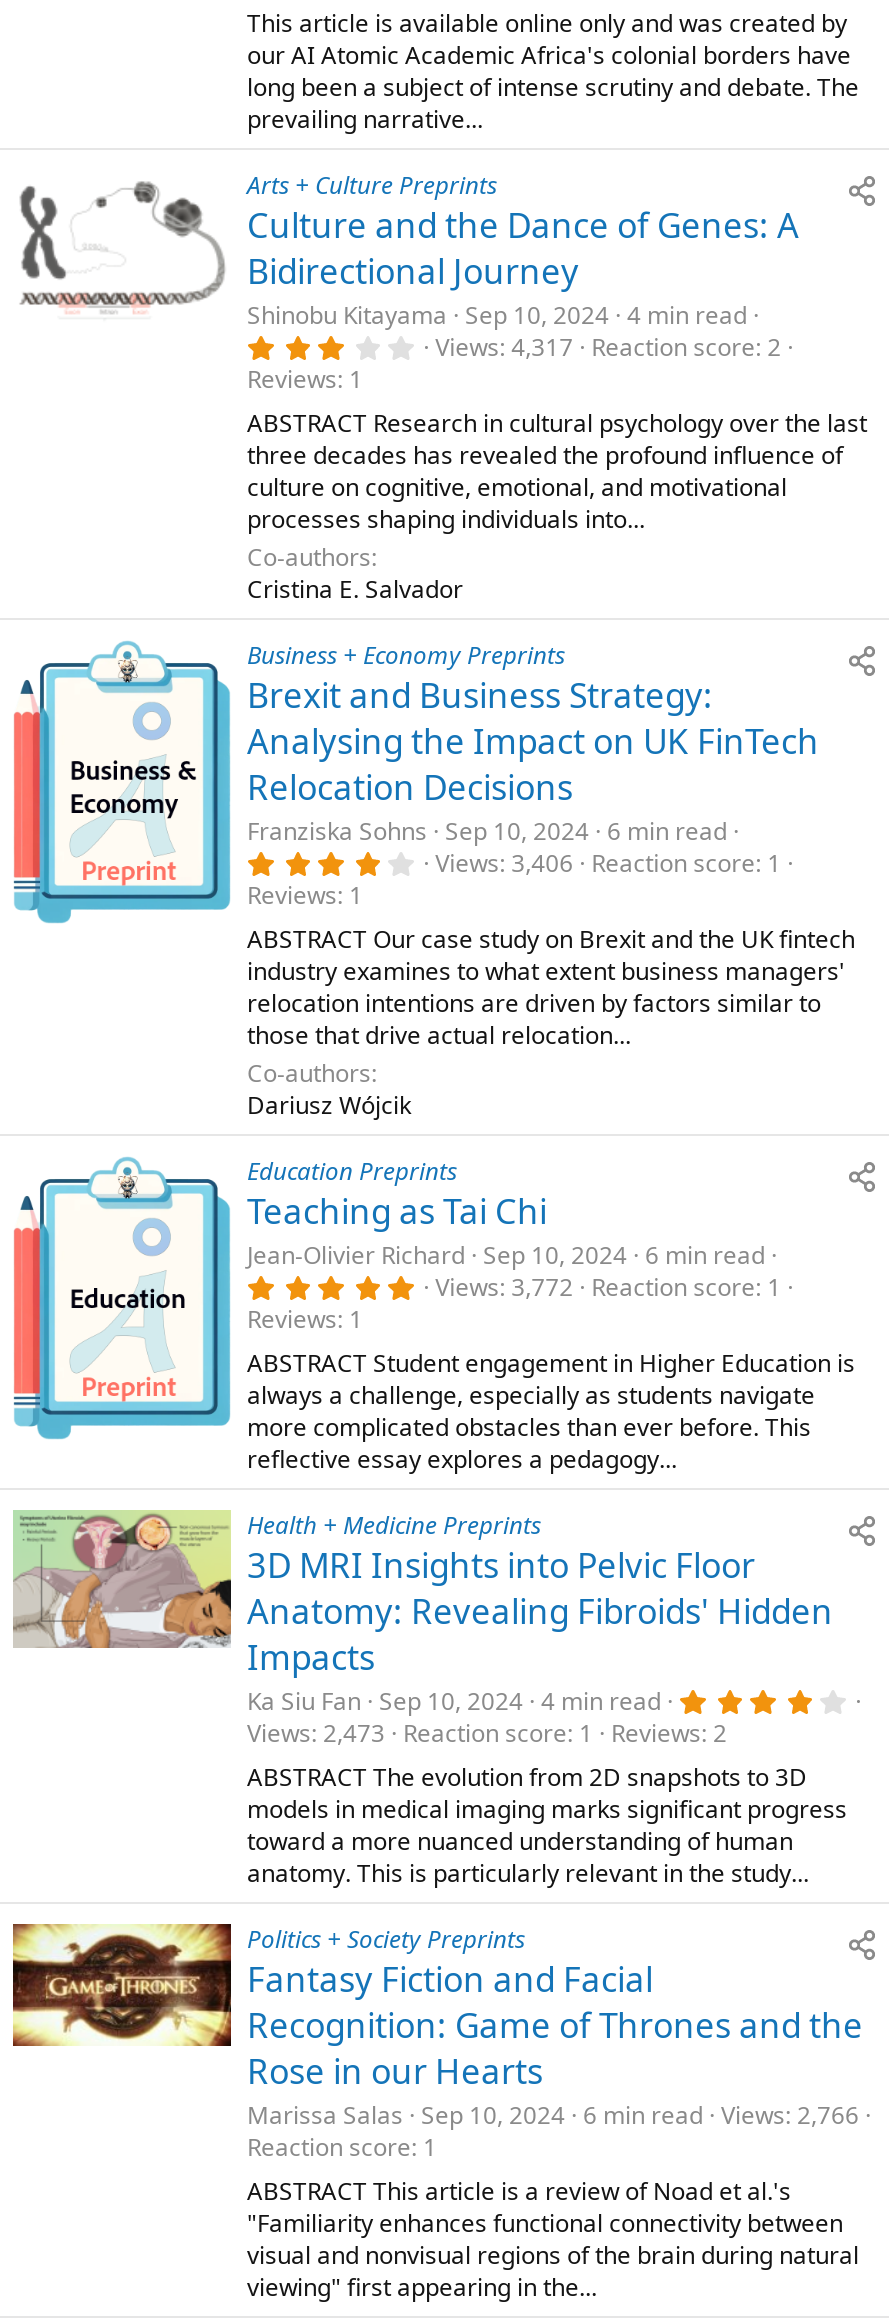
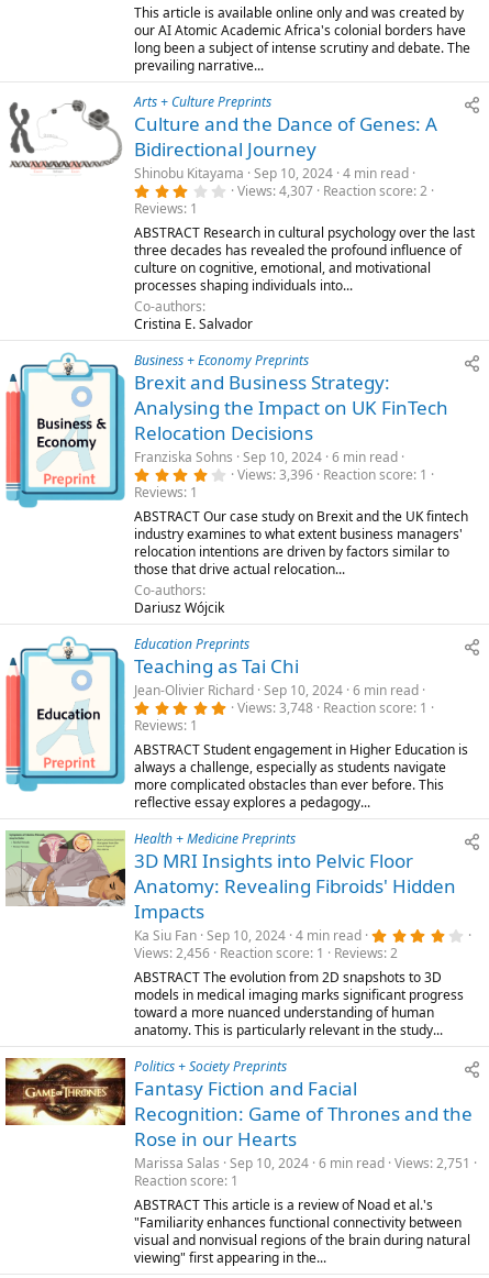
[435,330,781,364] Views 4,317 Reaction score 2 -> [237,181,428,200] Views 4,307 Reaction score 2
[435,846,781,880] Views 3,406 Reaction score 1 -> [237,465,428,484] Views 3,396 Reaction score 1
[435,1270,781,1304] Views 3,772 Reaction score 1 -> [237,698,428,717] Views 3,748 Reaction score 1
[247,1716,727,1750] Views 2,473 Reaction score 1 Reviews 2 -> [134,944,398,962] Views 2,456 Reaction score 1 Reviews 2
[247,2098,859,2132] Marissa Salas Sep 10, 2024 6 min read Views 2,766 -> [134,1154,470,1172] Marissa Salas Sep 10, 2024 6 min read Views 2,751

